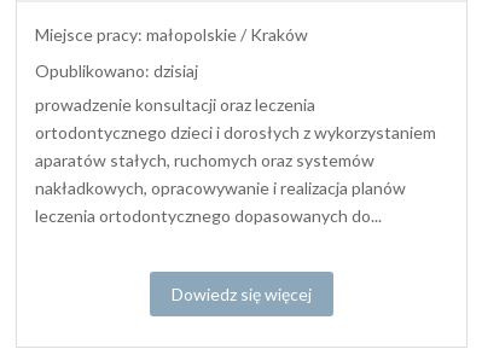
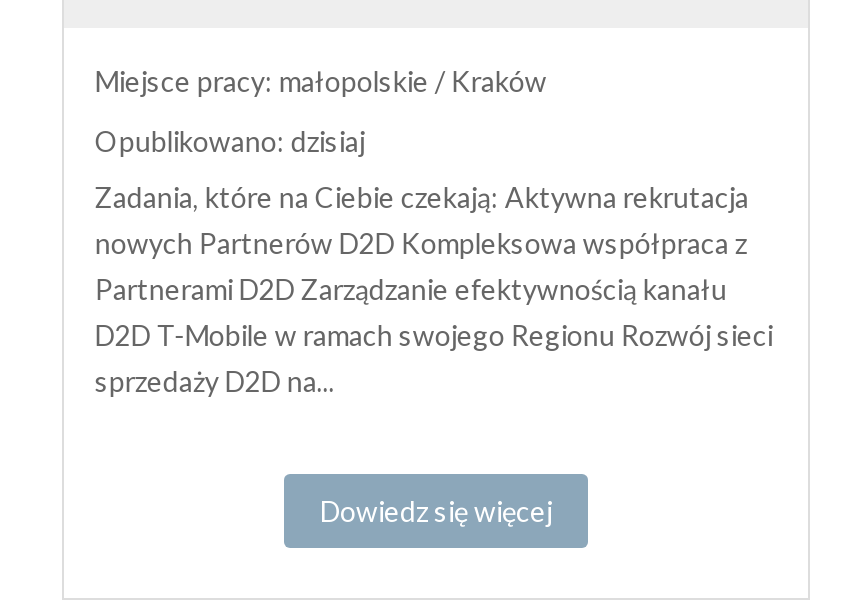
[36,95,437,226] prowadzenie konsultacji oraz leczenia | ortodontycznego dzieci i dorosłych z wykorzystaniem | aparatów stałych, ruchomych oraz systemów | nakładkowych, opracowywanie i realizacja planów | leczenia ortodontycznego dopasowanych do... -> [95,181,773,399] Zadania, które na Ciebie czekają: Aktywna rekrutacja | nowych Partnerów D2D Kompleksowa współpraca z | Partnerami D2D Zarządzanie efektywnością kanału | D2D T-Mobile w ramach swojego Regionu Rozwój sieci | sprzedaży D2D na...

